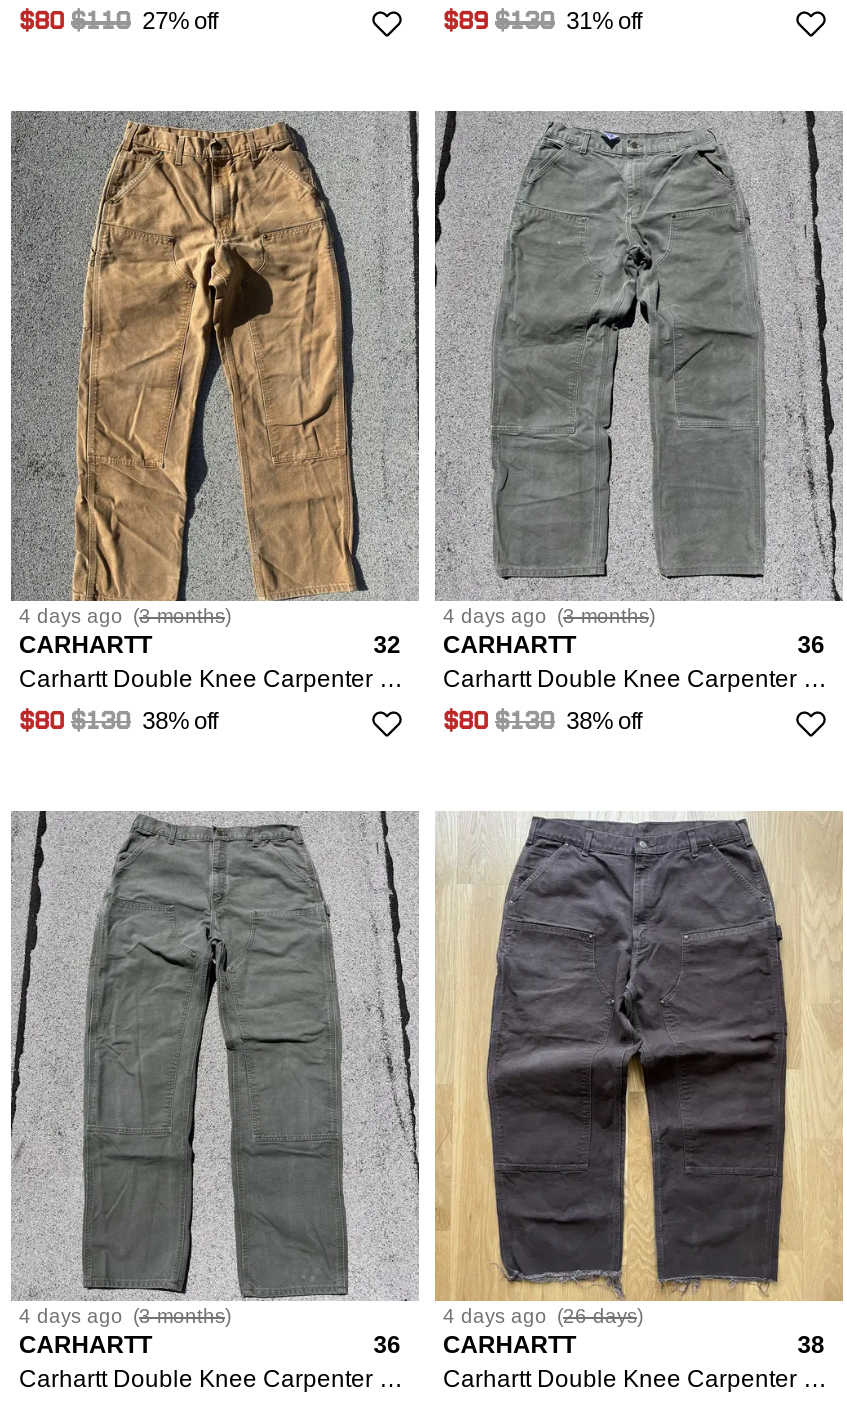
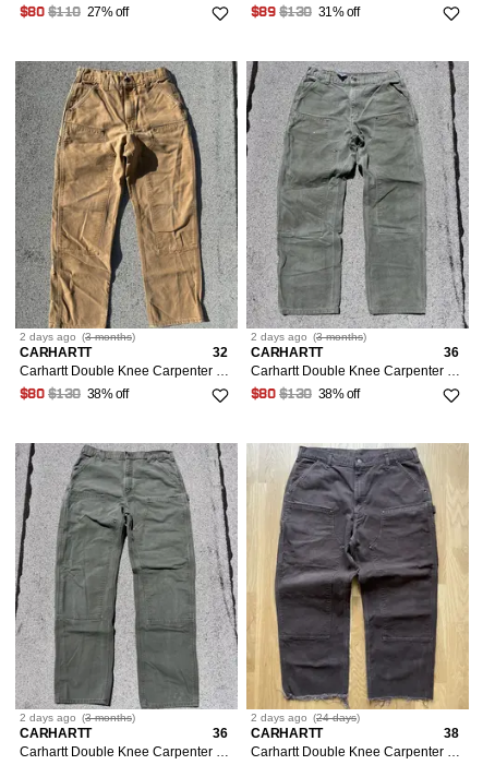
[19,605,231,627] 4 days ago (3 months) -> [20,330,135,342] 2 days ago (3 months)
[443,605,655,627] 4 days ago (3 months) -> [251,330,366,342] 2 days ago (3 months)
[19,1305,231,1327] 4 days ago (3 months) -> [20,712,135,724] 2 days ago (3 months)
[443,1305,643,1327] 4 days ago (26 days) -> [251,712,360,724] 2 days ago (24 days)

